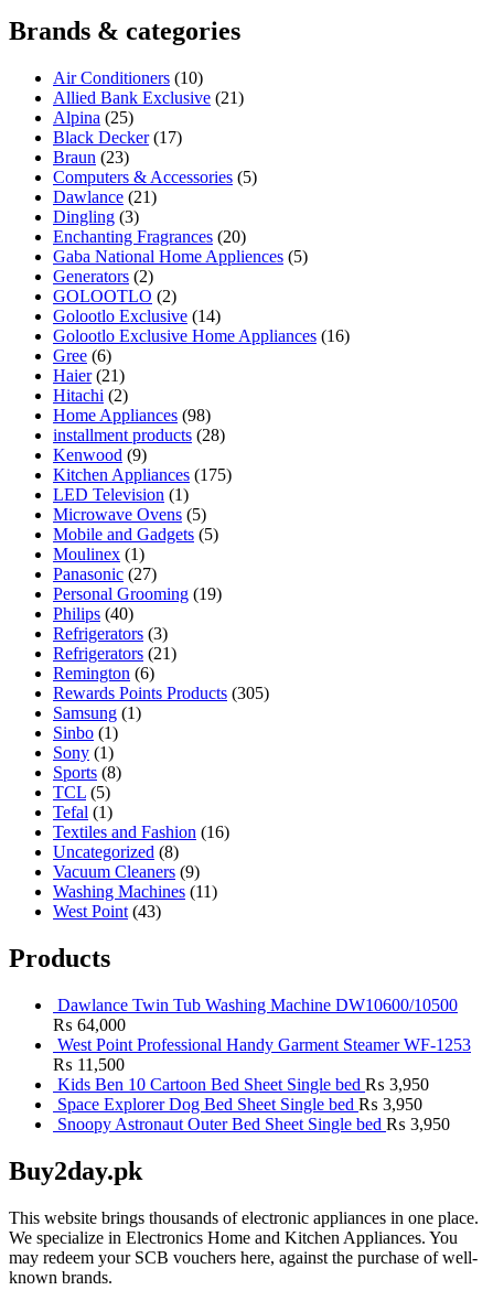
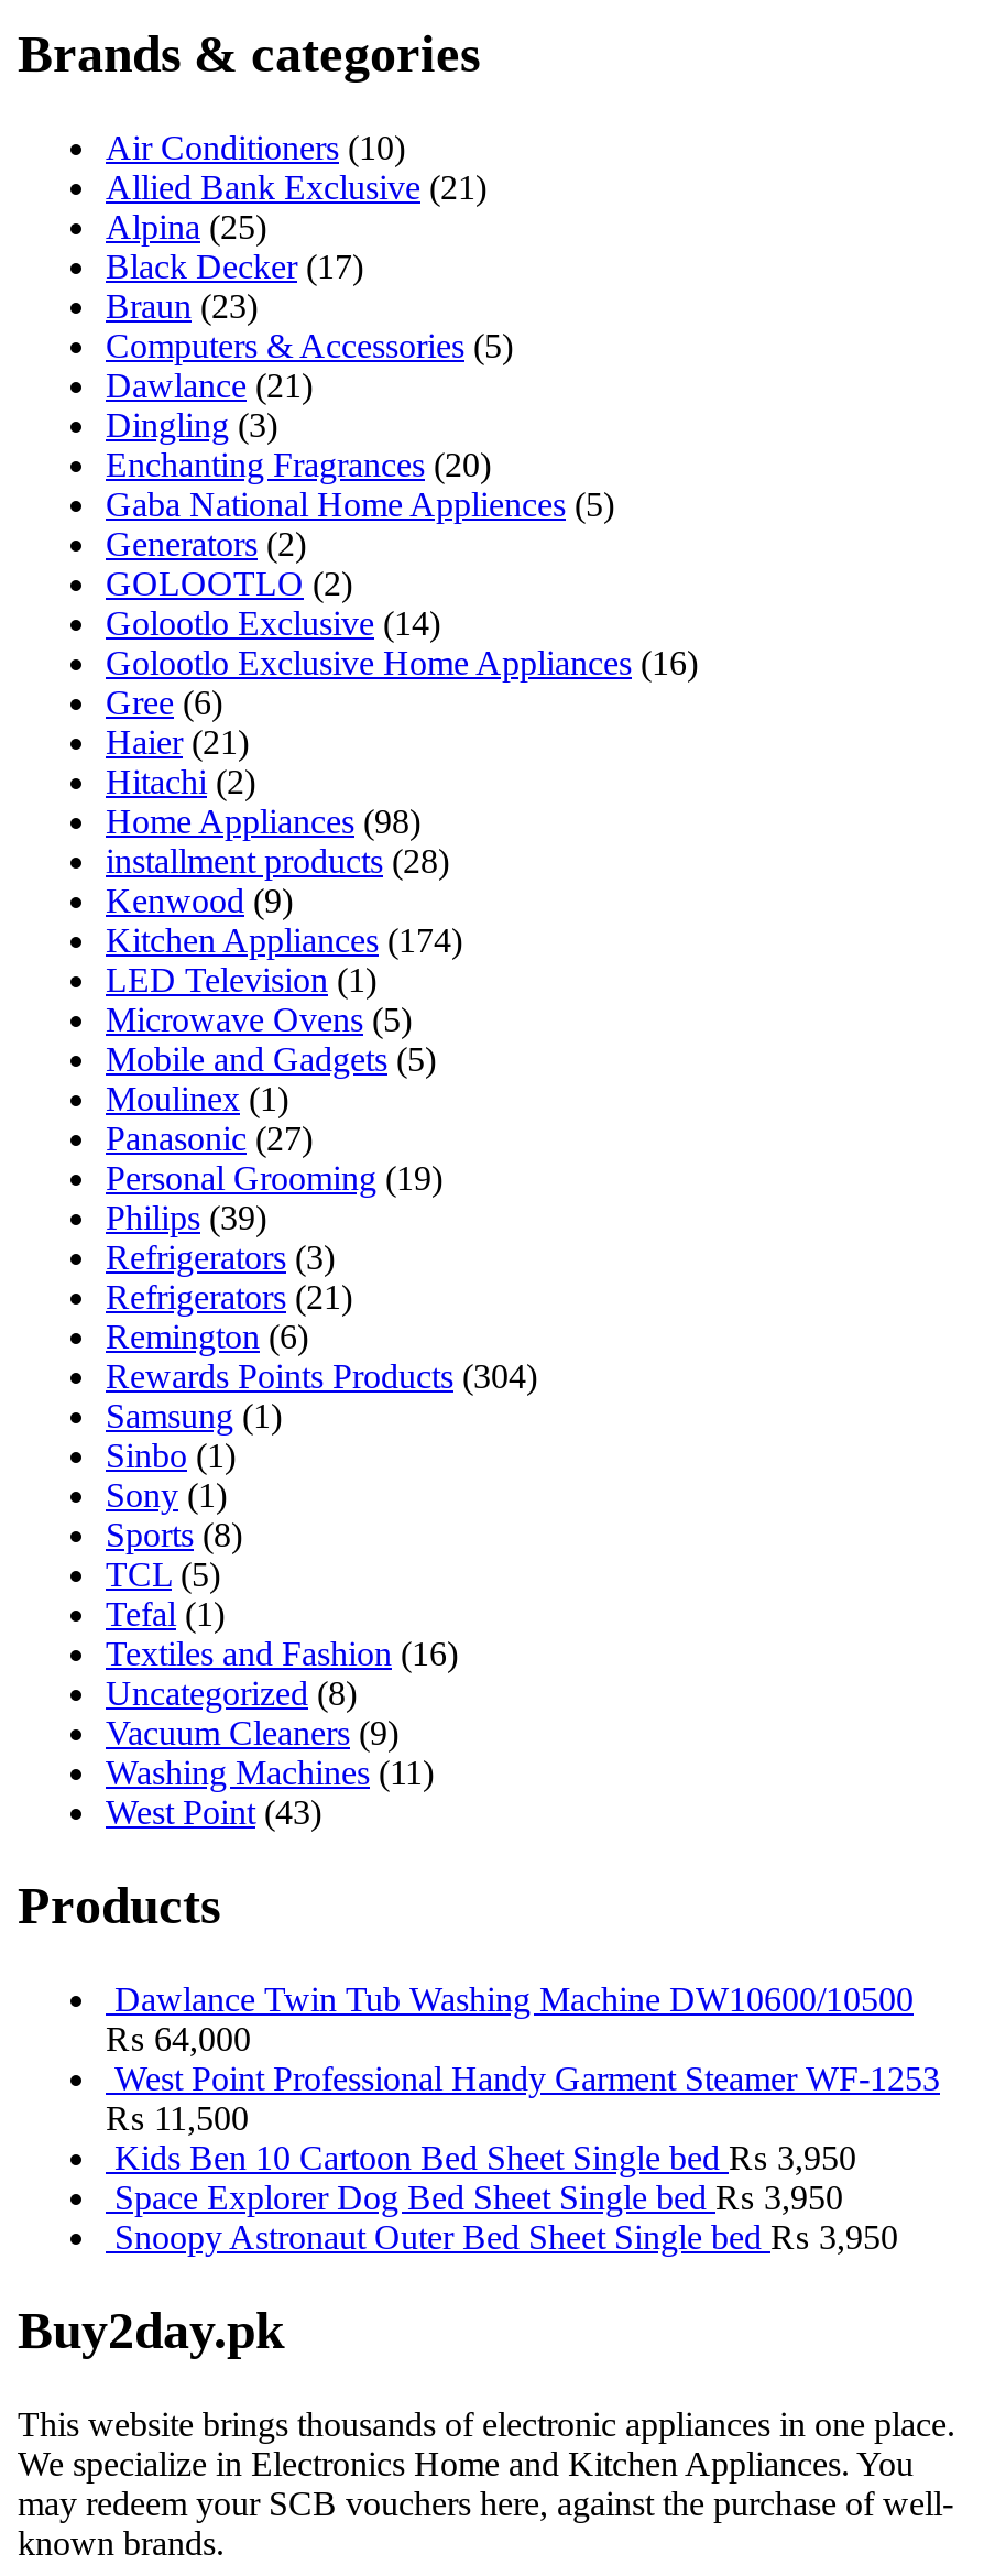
[53,465,232,484] Kitchen Appliances (175) -> [106,921,462,959] Kitchen Appliances (174)
[53,604,133,623] Philips (40) -> [106,1199,266,1236] Philips (39)
[53,683,269,702] Rewards Points Products (305) -> [106,1357,537,1395] Rewards Points Products (304)

